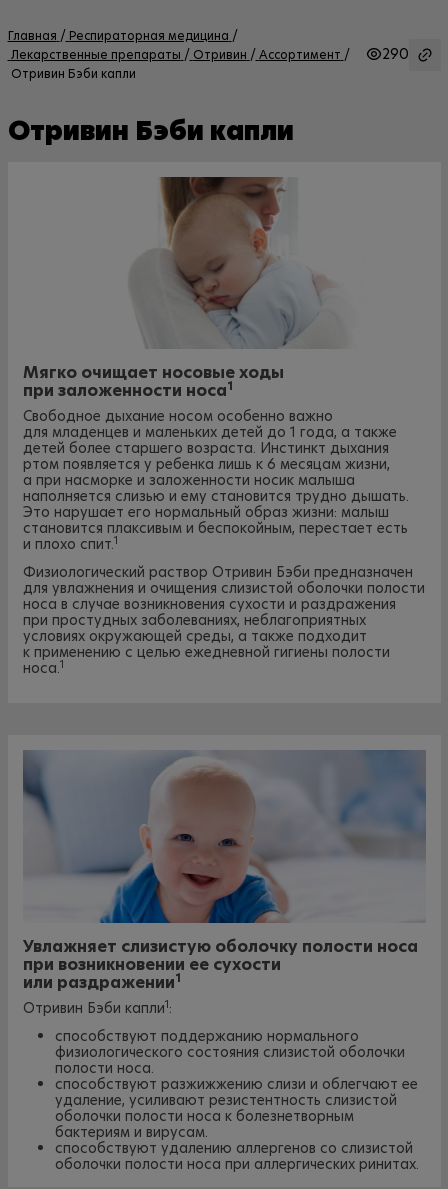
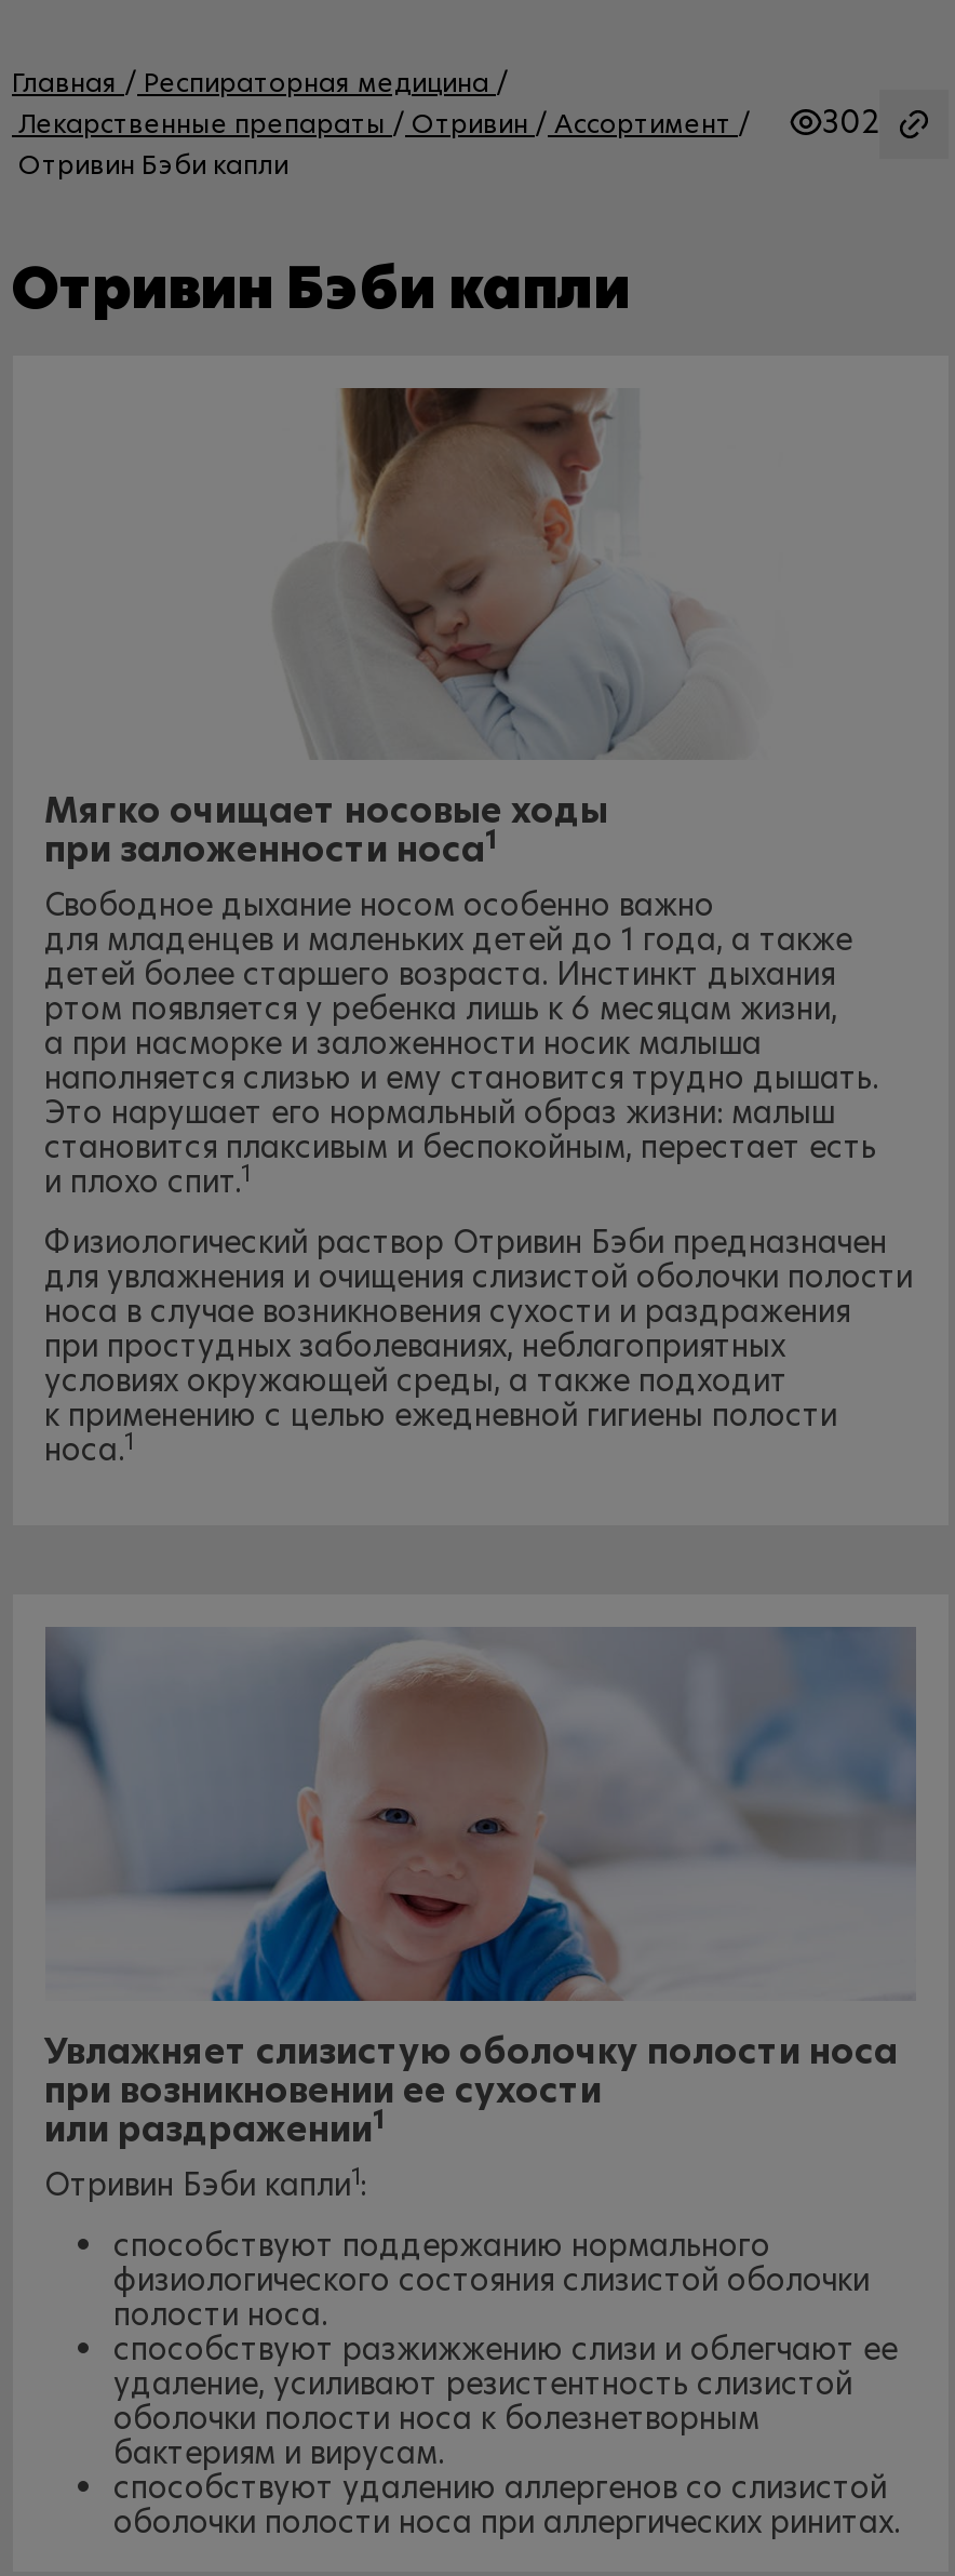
[381,44,408,64] 290 -> [822,101,878,144] 302

